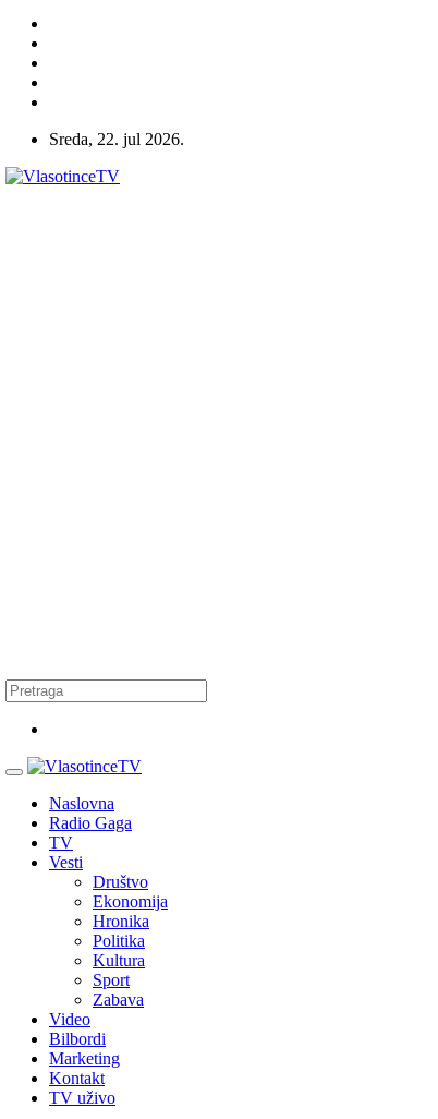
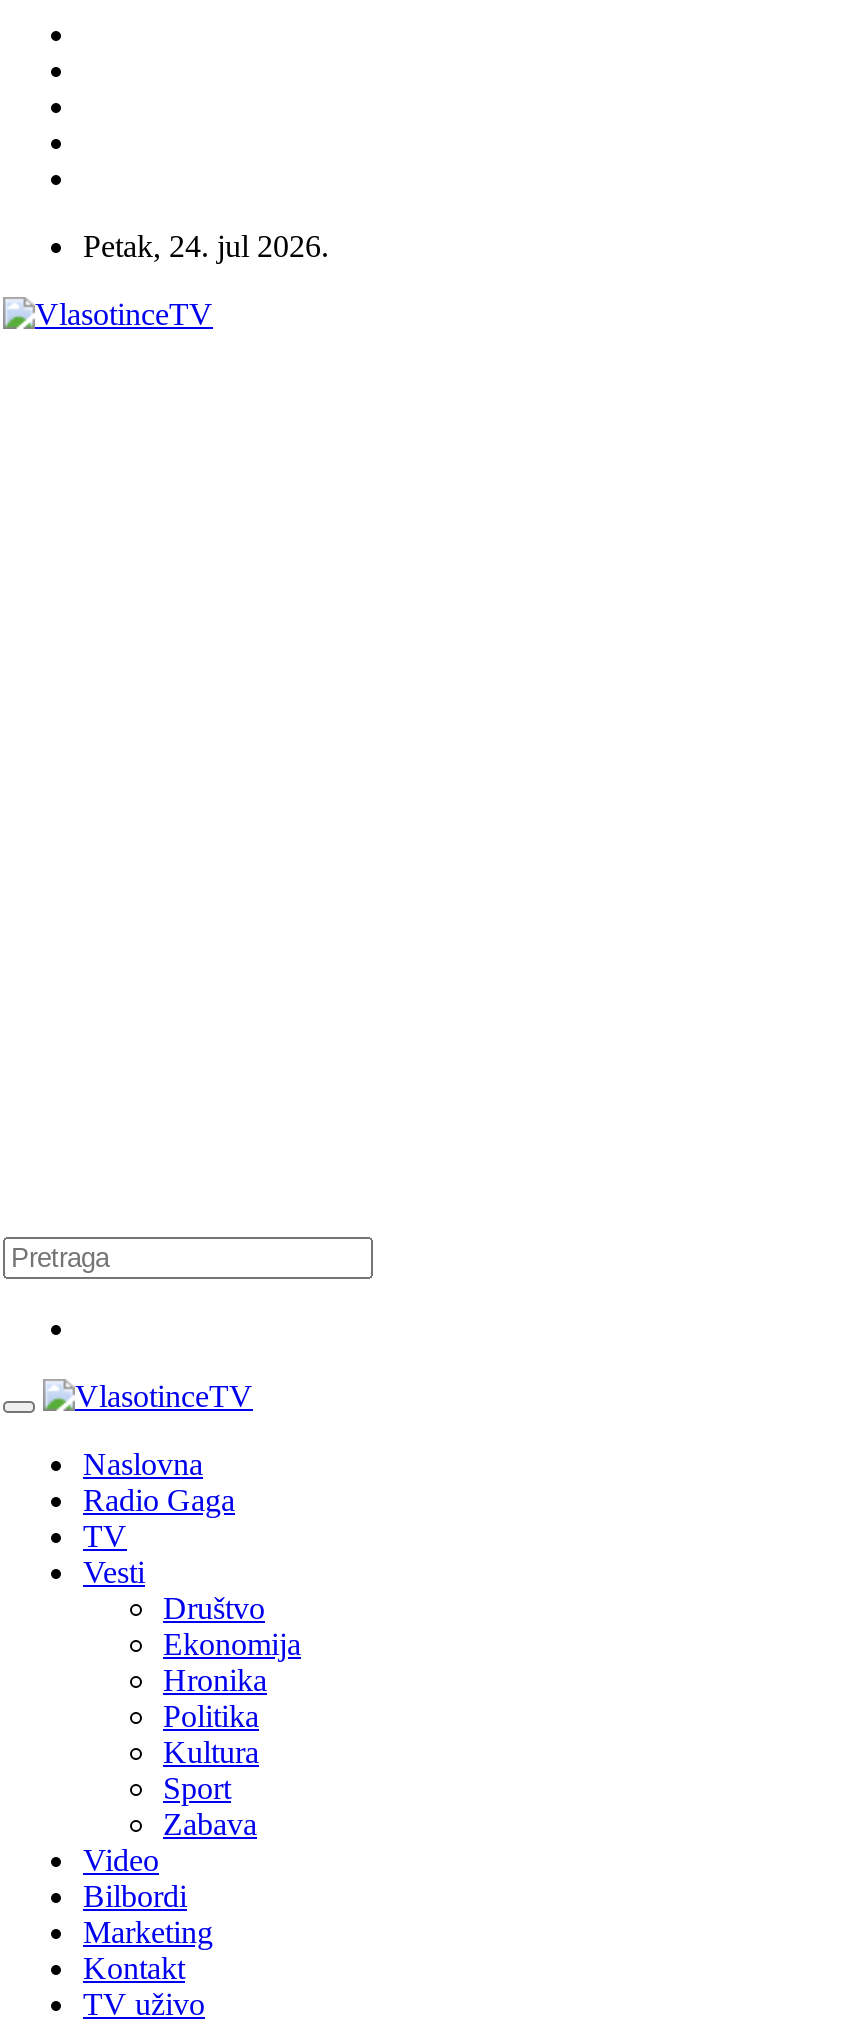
[49,130,184,148] Sreda, 22. jul 2026. -> [83,229,329,263] Petak, 24. jul 2026.

